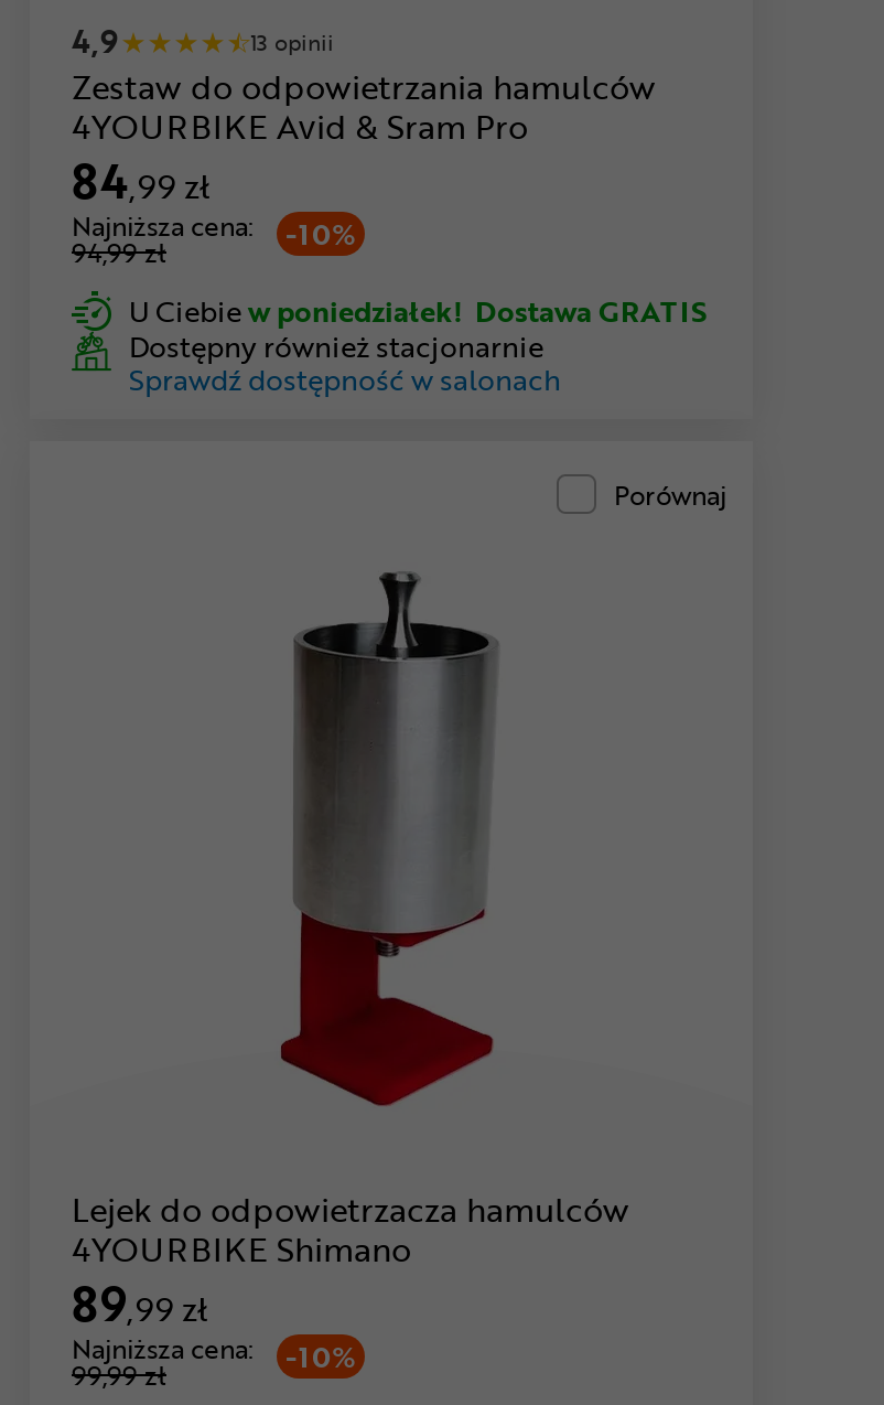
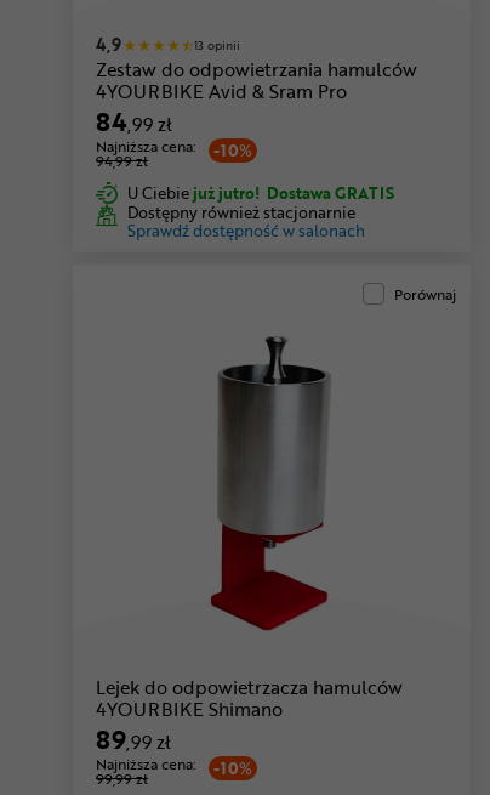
[129,288,707,332] U Ciebiew poniedziałek! Dostawa GRATIS -> [127,180,394,205] U Ciebiejuż jutro! Dostawa GRATIS

